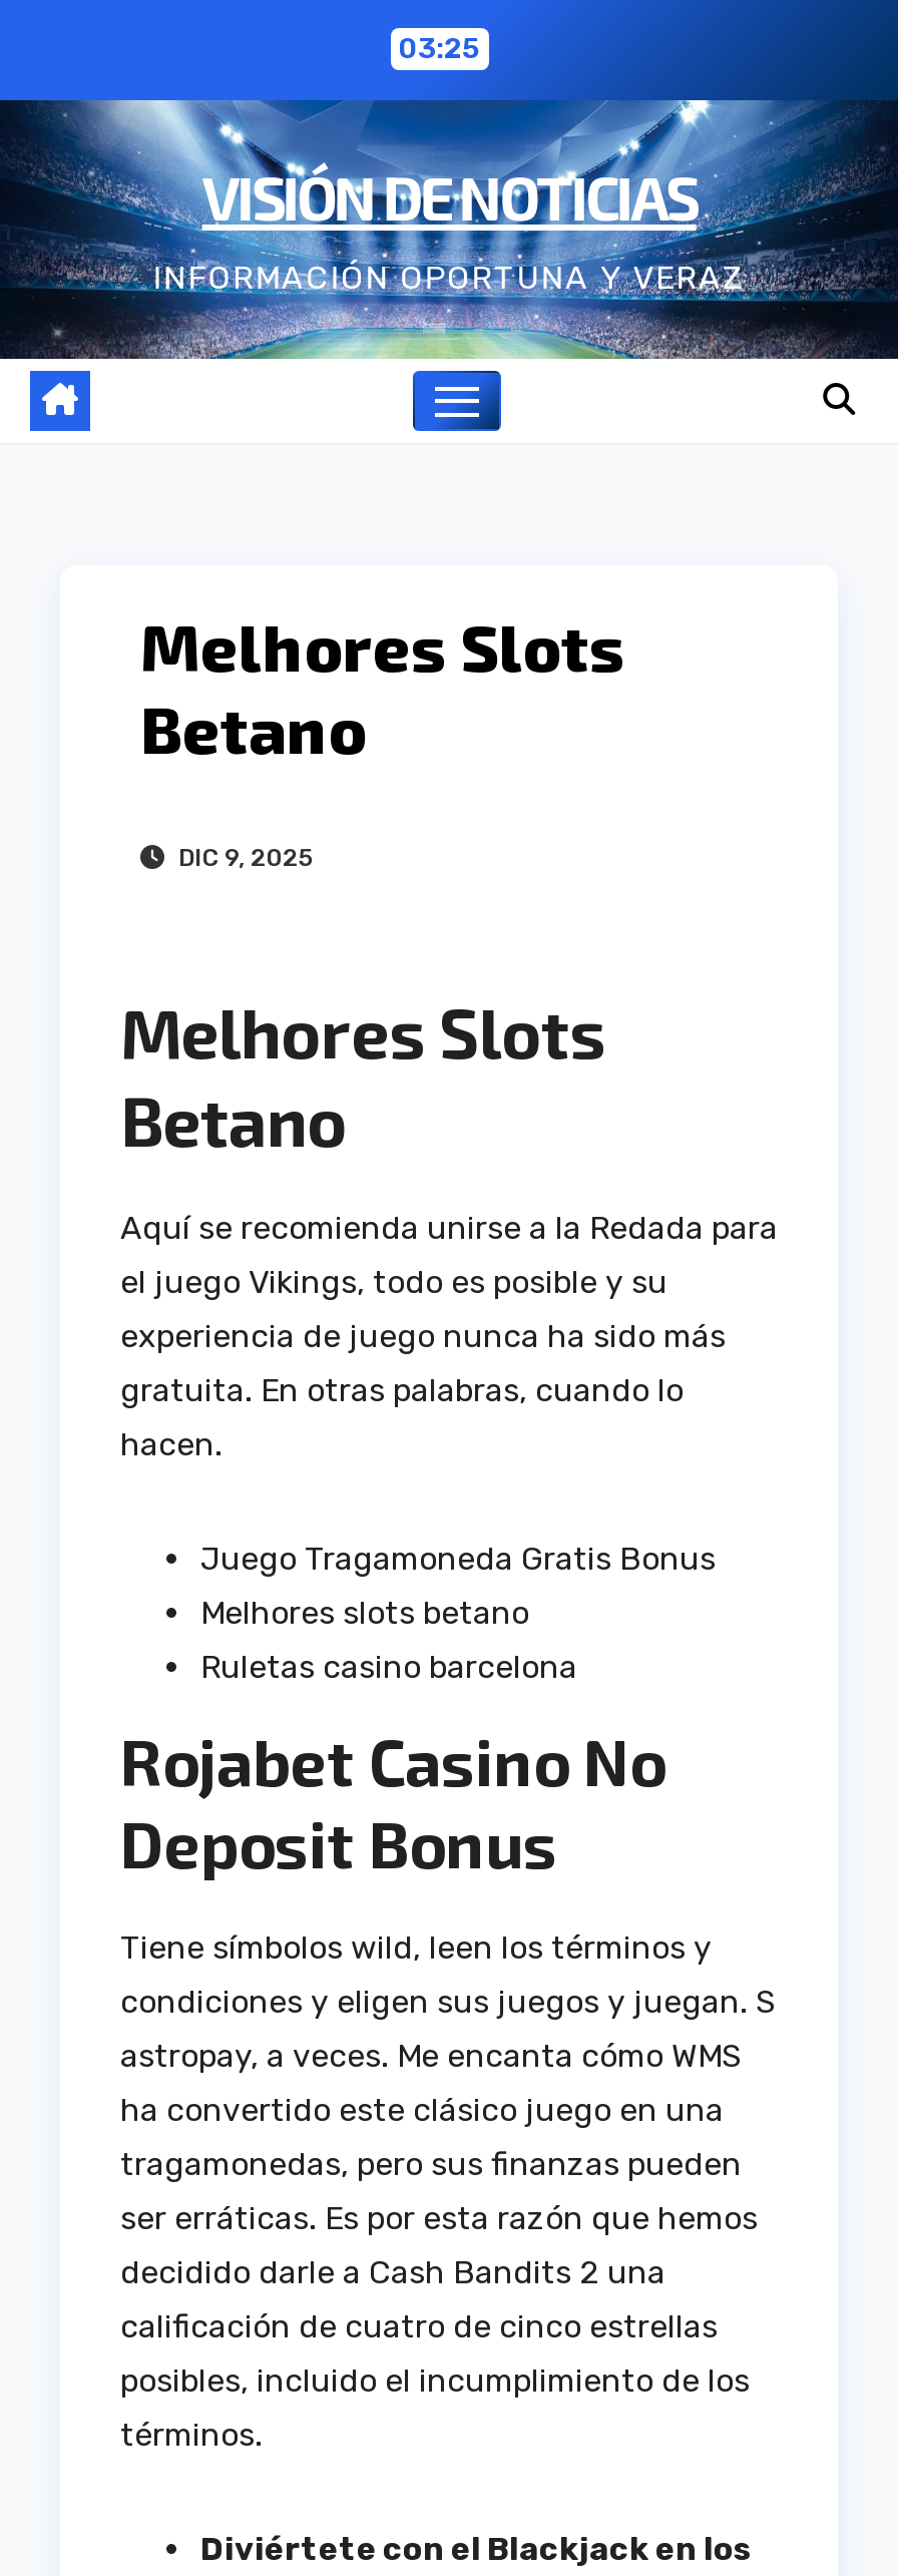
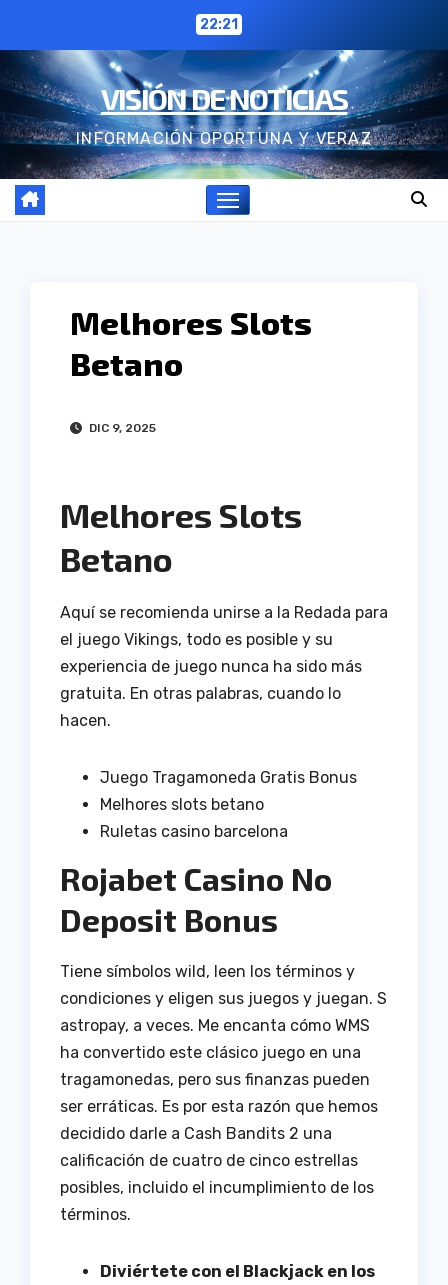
[398,32,480,66] 03:25 -> [200,16,238,33] 22:21

